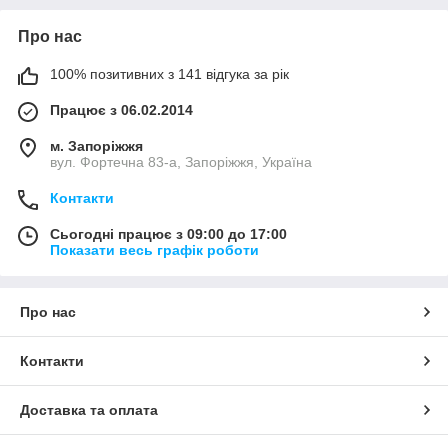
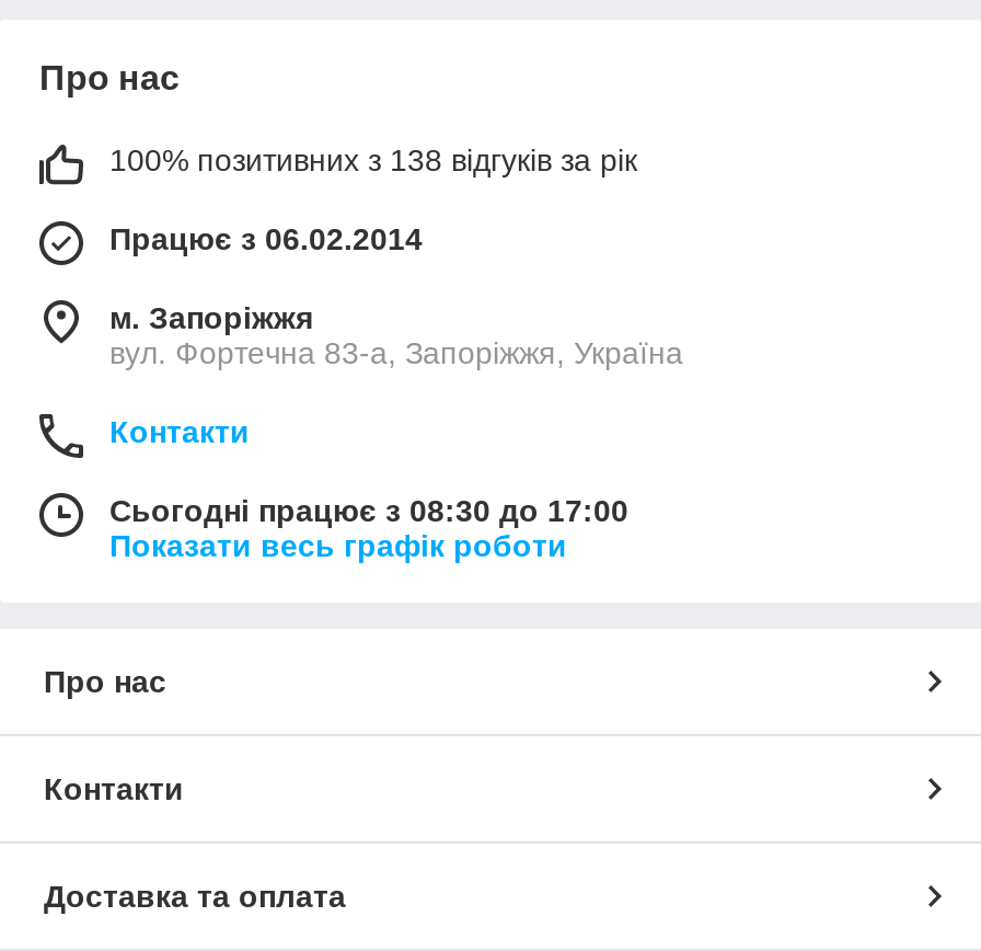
[50,66,289,82] 100% позитивних з 141 відгука за рік -> [109,144,637,179] 100% позитивних з 138 відгуків за рік
[50,226,287,242] Сьогодні працює з 09:00 до 17:00 -> [109,494,628,529] Сьогодні працює з 08:30 до 17:00

